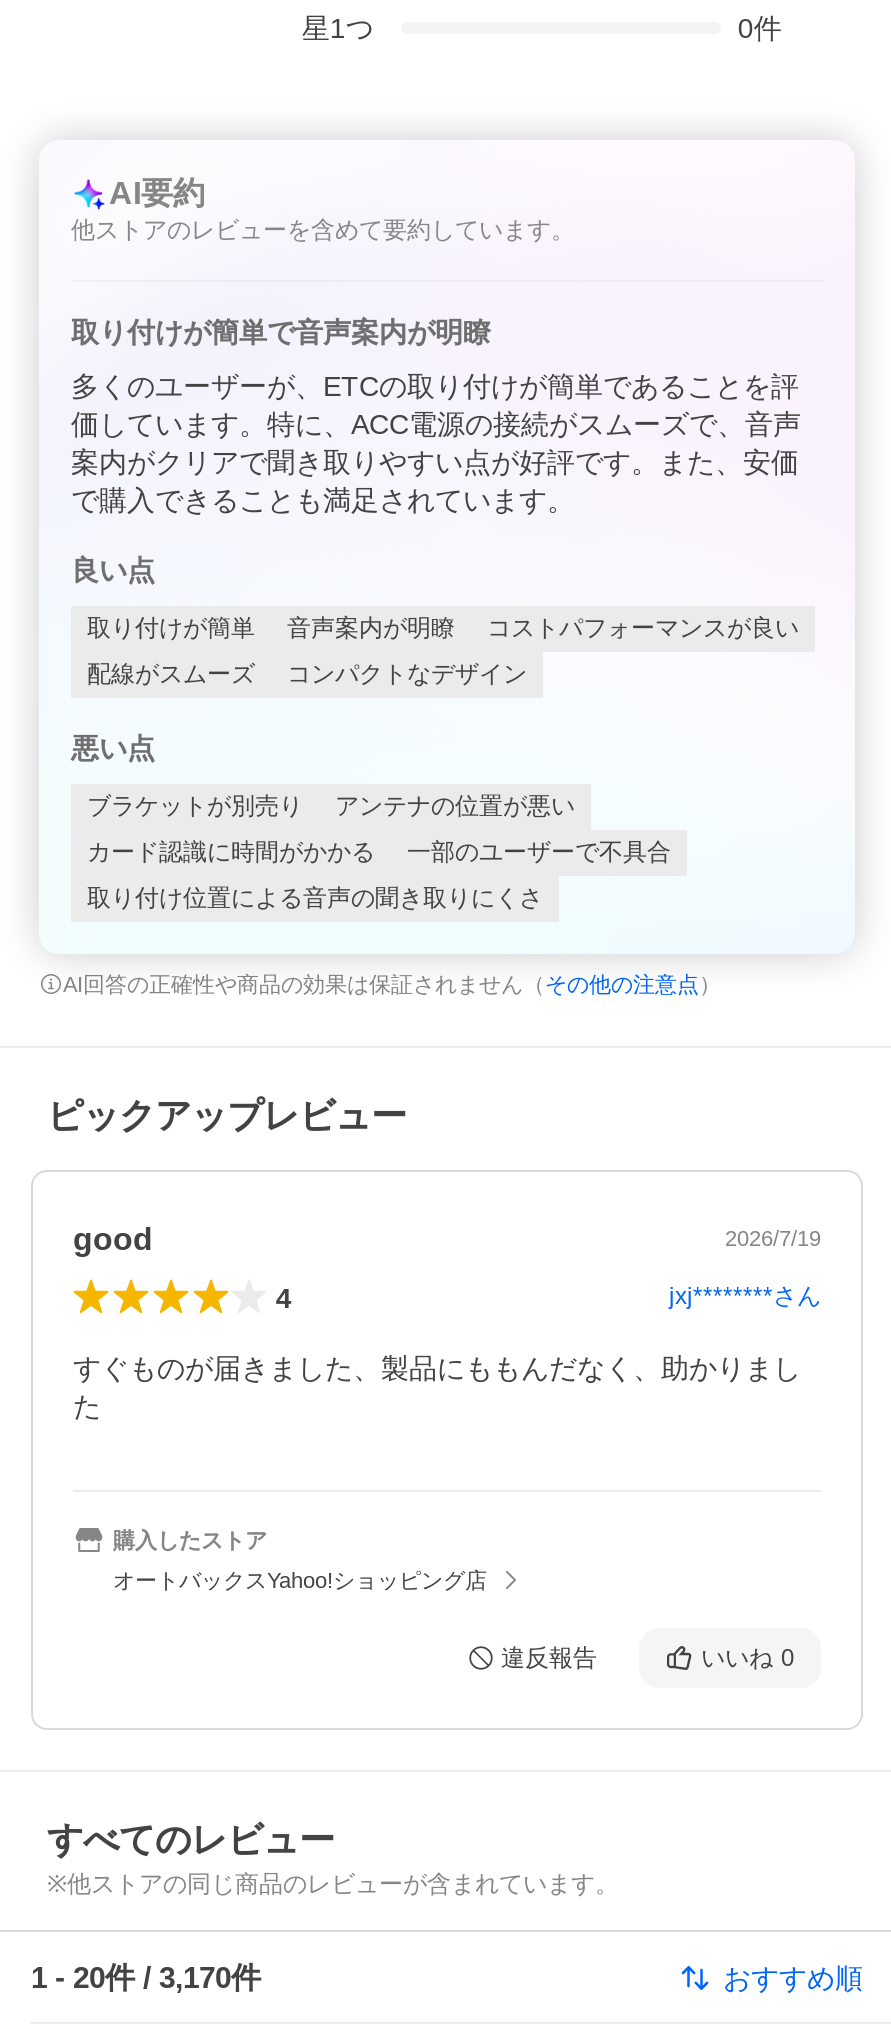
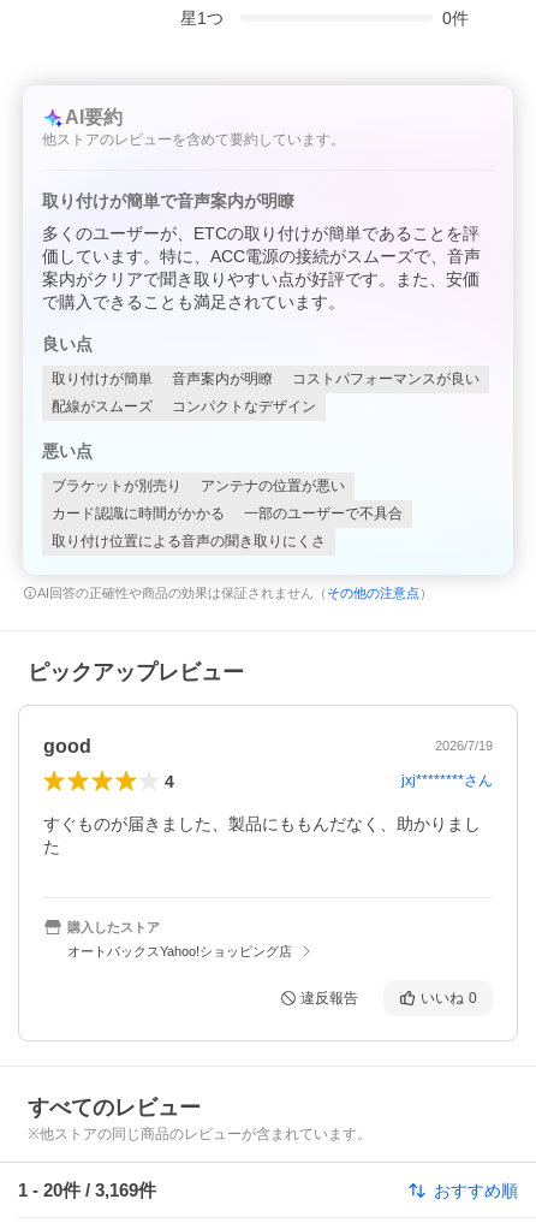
[31,1960,261,1994] 1 - 20件 / 3,170件 -> [18,1180,156,1200] 1 - 20件 / 3,169件

